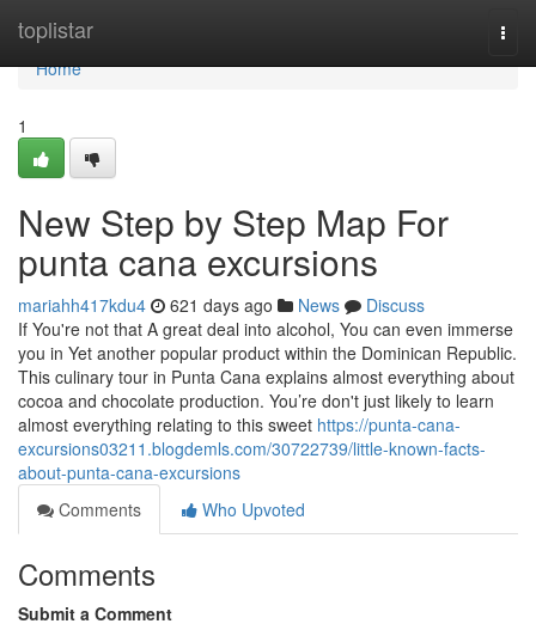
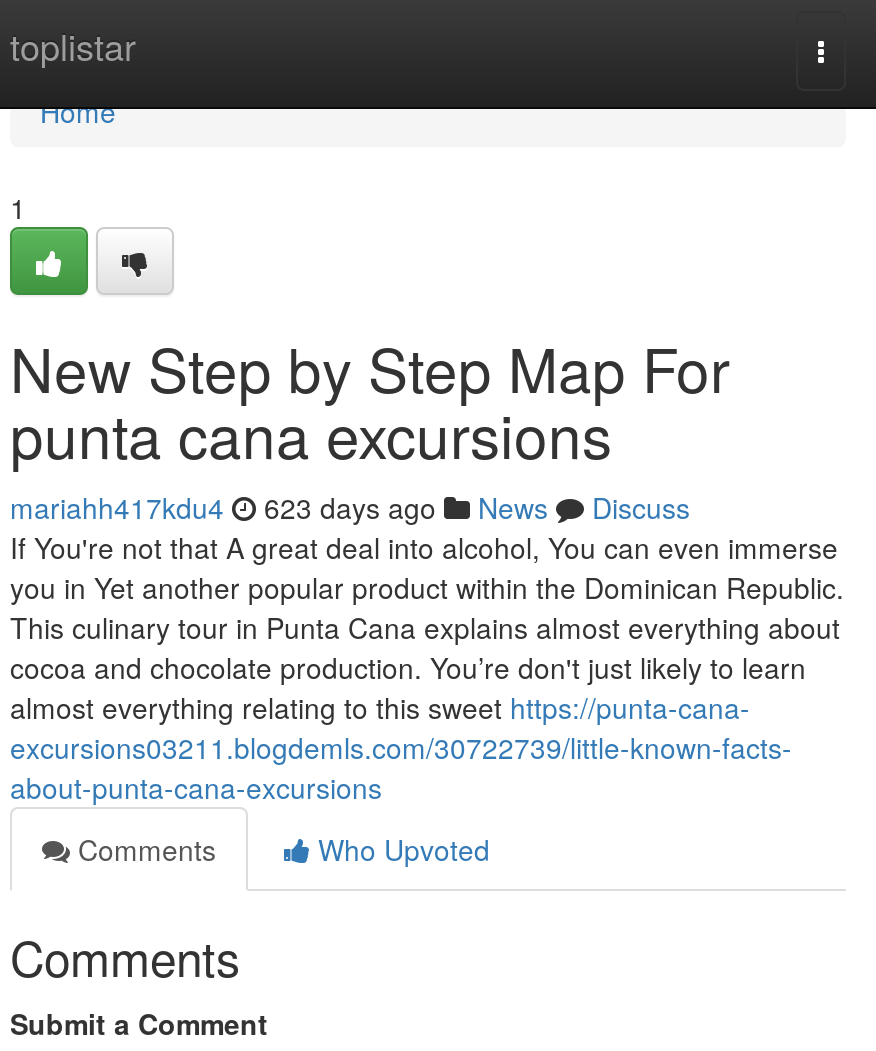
[18,293,425,317] mariahh417kdu4 621 days ago News Discuss -> [10,487,690,527] mariahh417kdu4 623 days ago News Discuss

